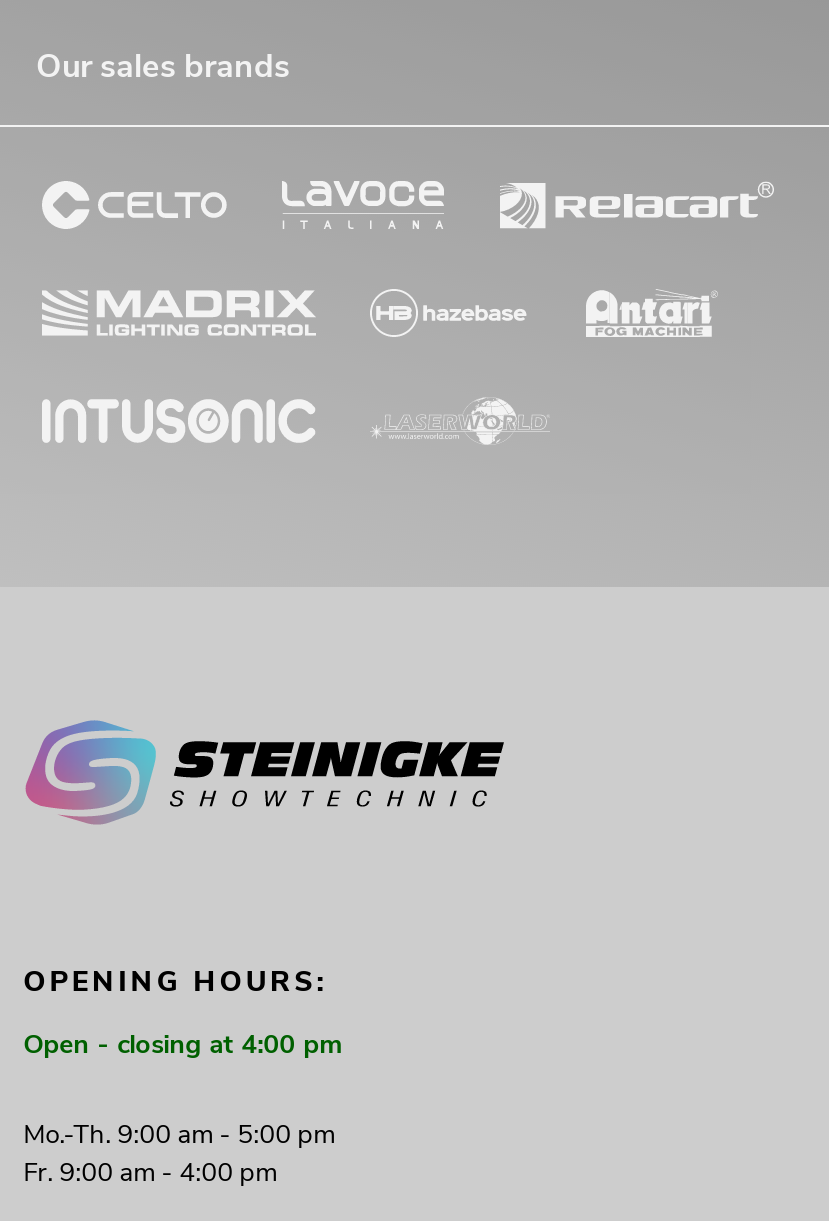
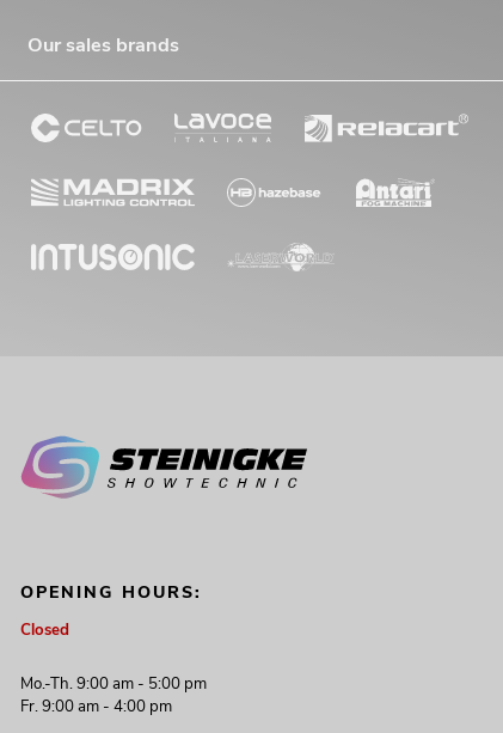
[23,1027,343,1063] Open - closing at 4:00 pm -> [20,619,69,641] Closed

